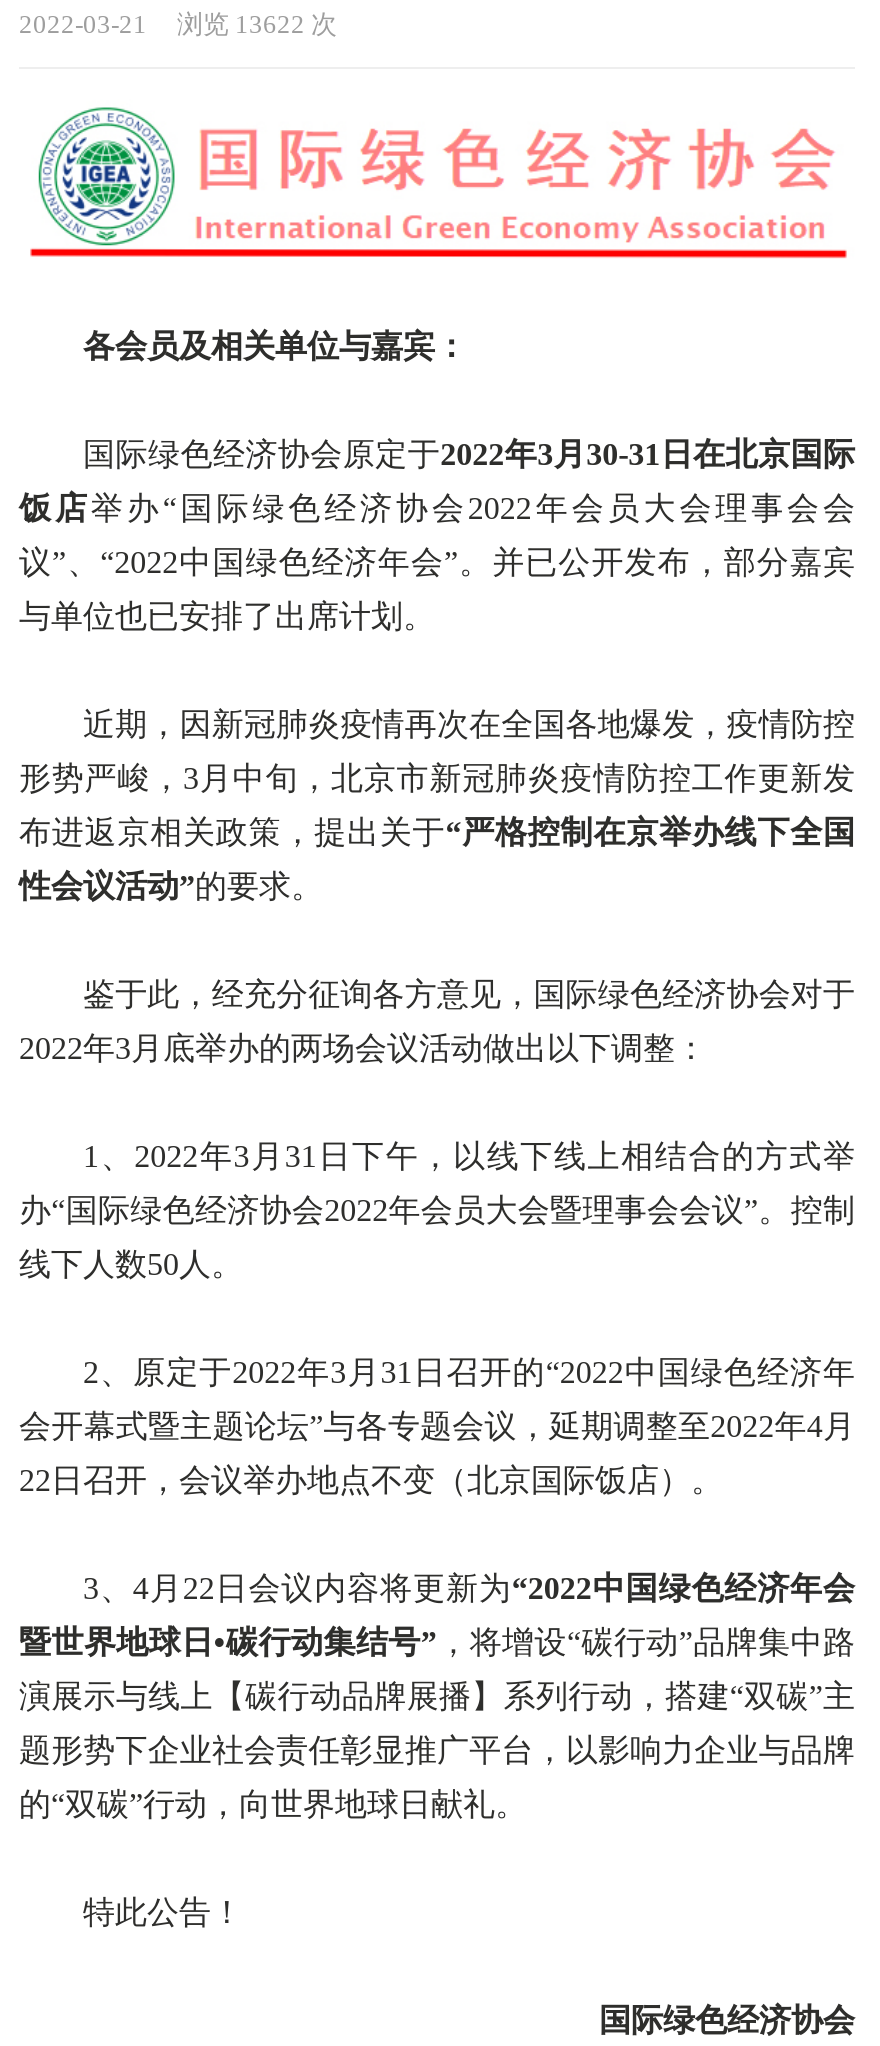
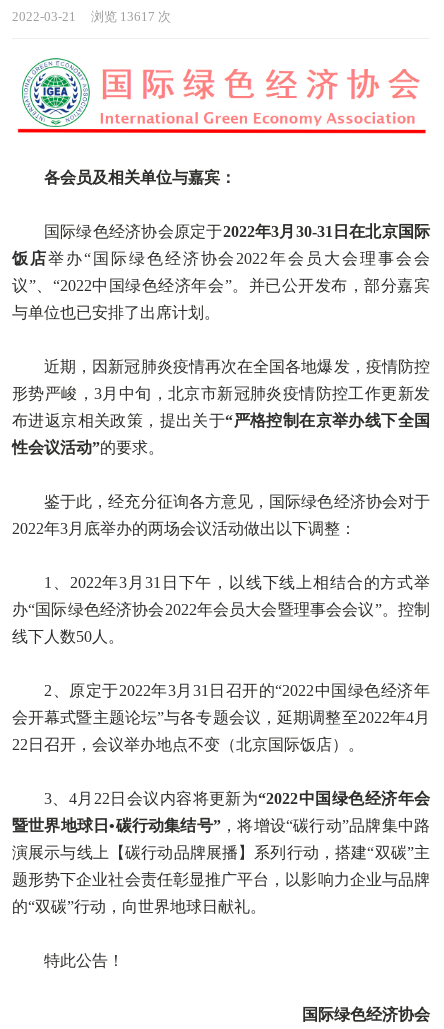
[19,9,337,39] 2022-03-21 浏览 13622 次 -> [12,9,171,24] 2022-03-21 浏览 13617 次

